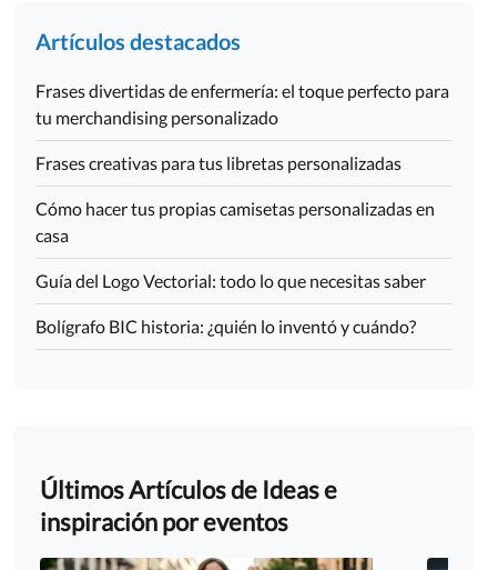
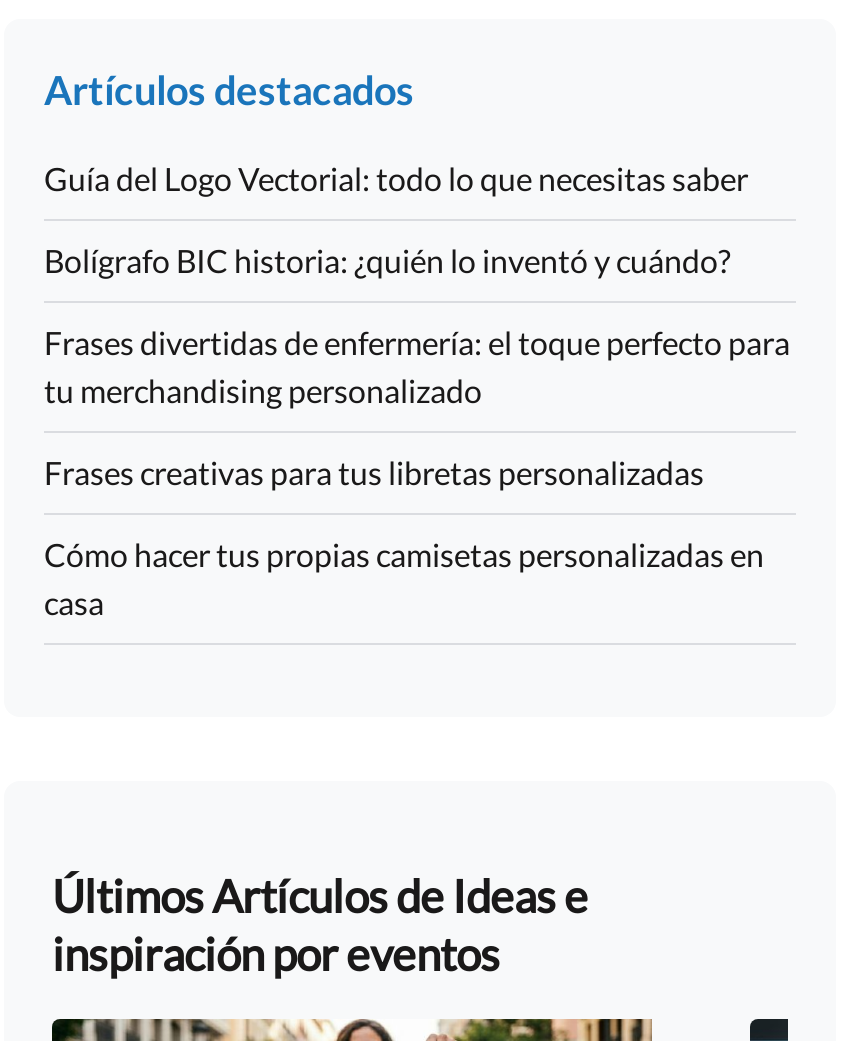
moved [35,80,449,245] -> [44,323,790,621]: Frases divertidas de enfermería: el toque perfecto para | tu merchandising personalizado | Frases creativas para tus libretas personalizadas | Cómo hacer tus propias camisetas personalizadas en | casa
moved [35,270,426,337] -> [44,159,748,279]: Guía del Logo Vectorial: todo lo que necesitas saber | Bolígrafo BIC historia: ¿quién lo inventó y cuándo?

